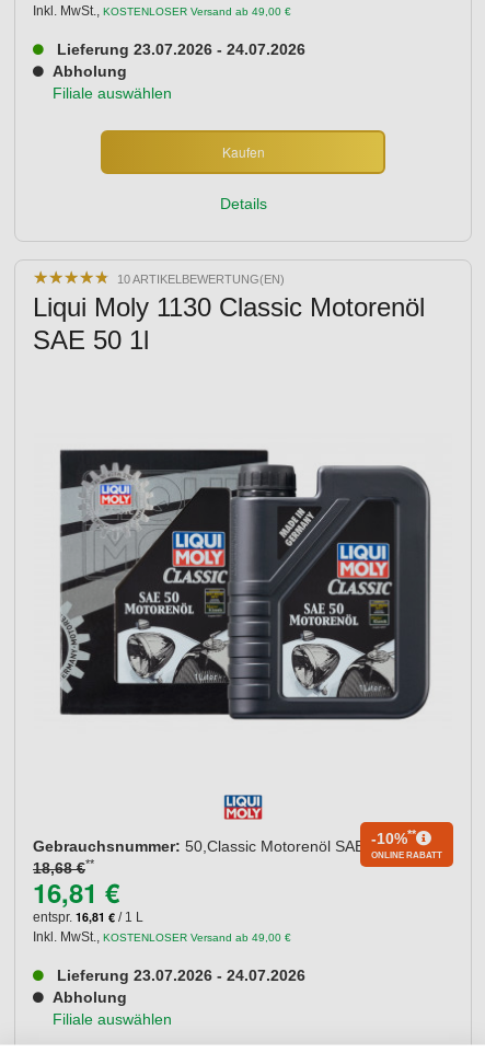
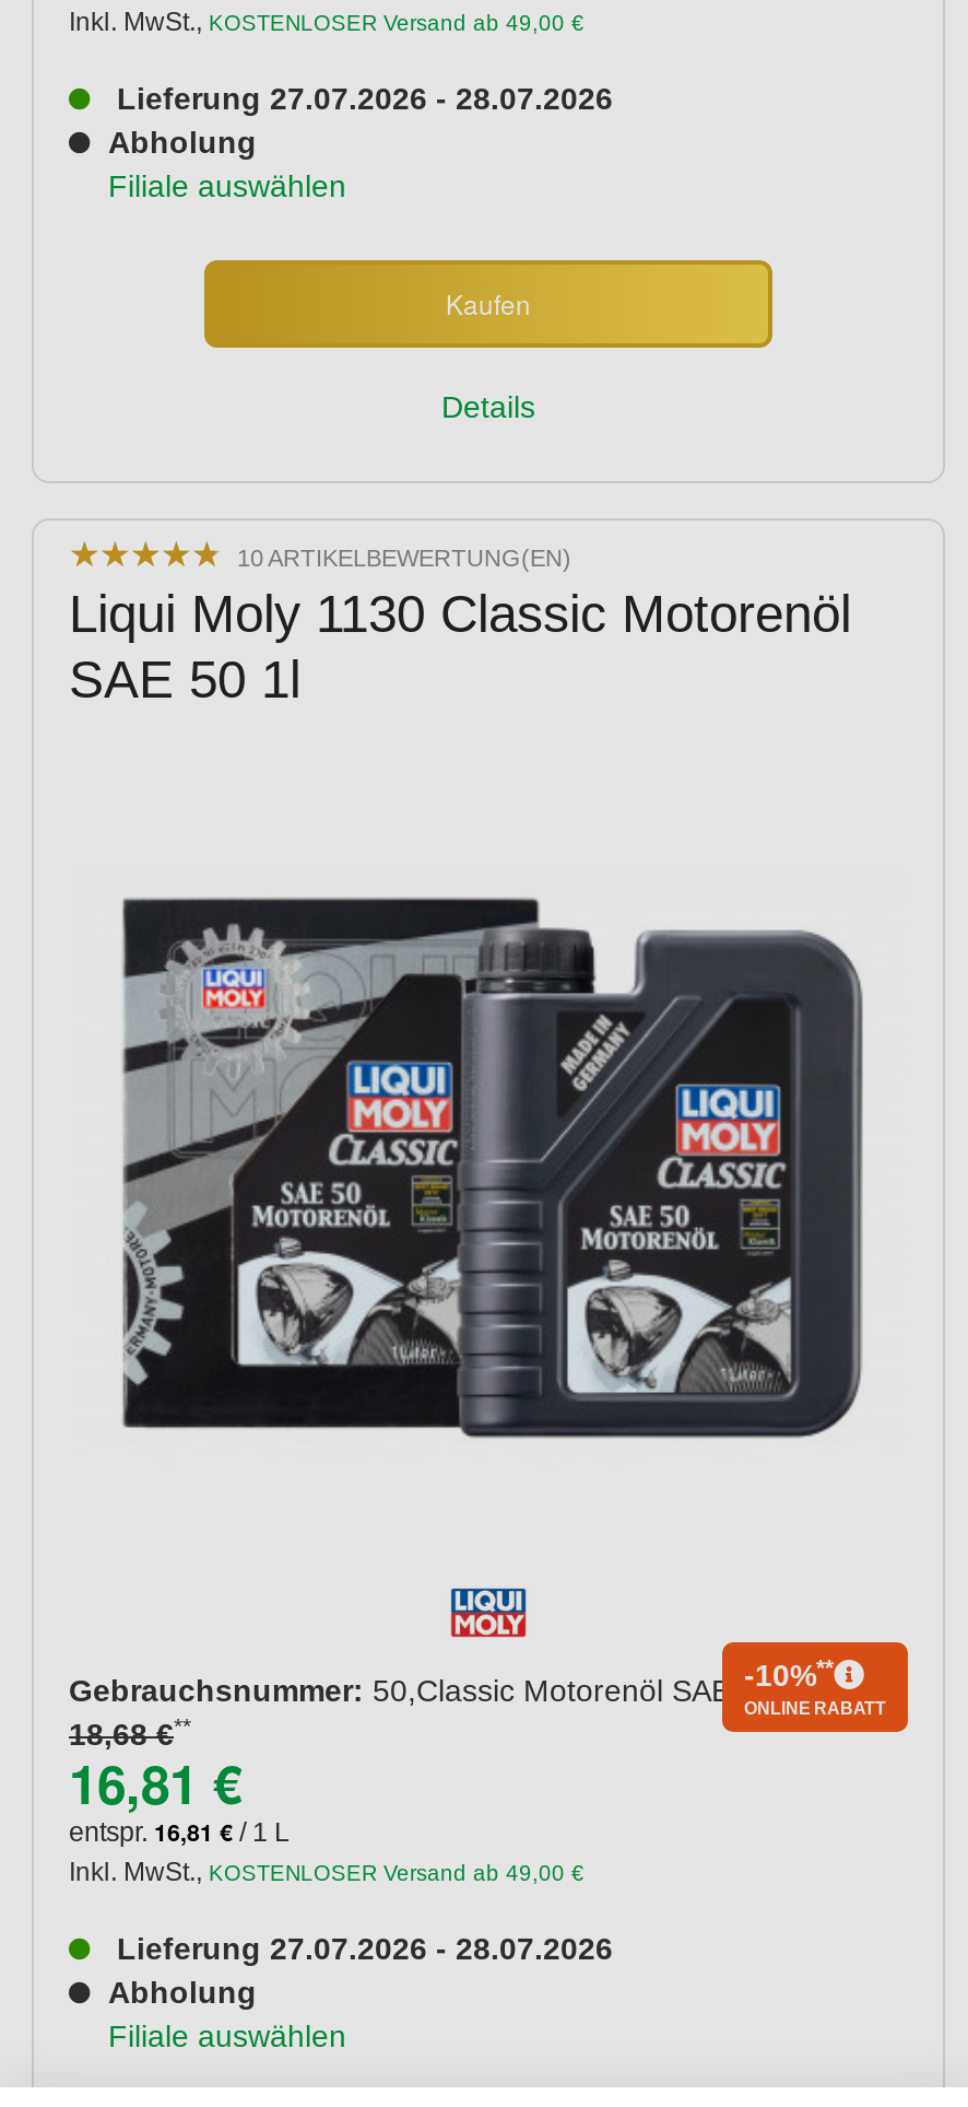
[57,41,305,59] Lieferung 23.07.2026 - 24.07.2026 -> [117,82,613,117] Lieferung 27.07.2026 - 28.07.2026
[57,967,305,984] Lieferung 23.07.2026 - 24.07.2026 -> [117,1932,613,1967] Lieferung 27.07.2026 - 28.07.2026

